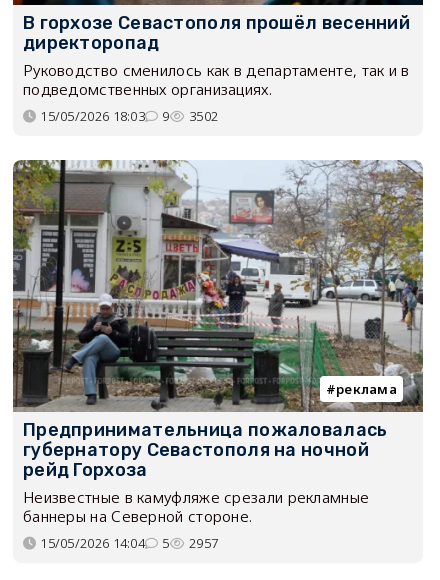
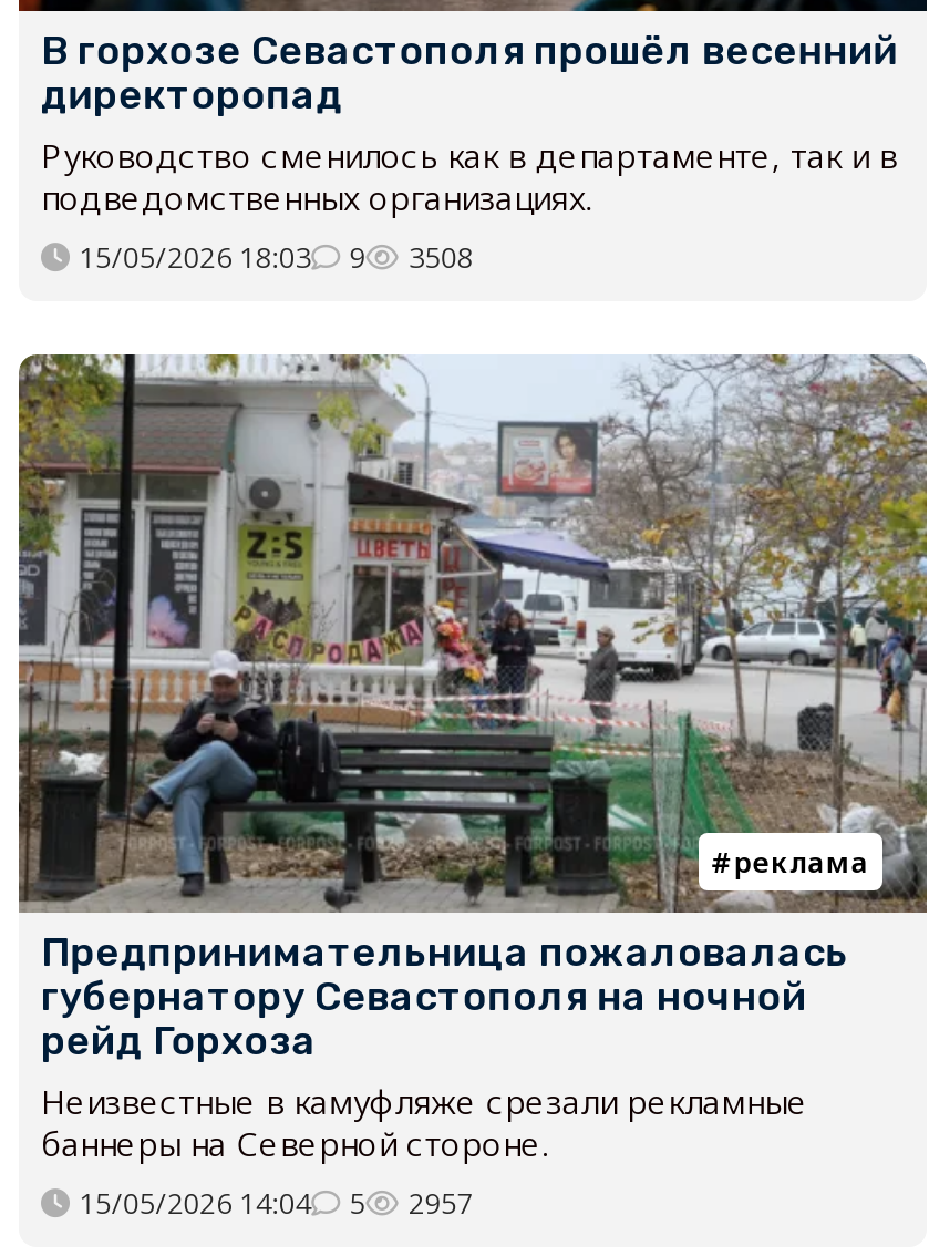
[40,107,218,125] 15/05/2026 18:03 9 3502 -> [79,236,473,276] 15/05/2026 18:03 9 3508

